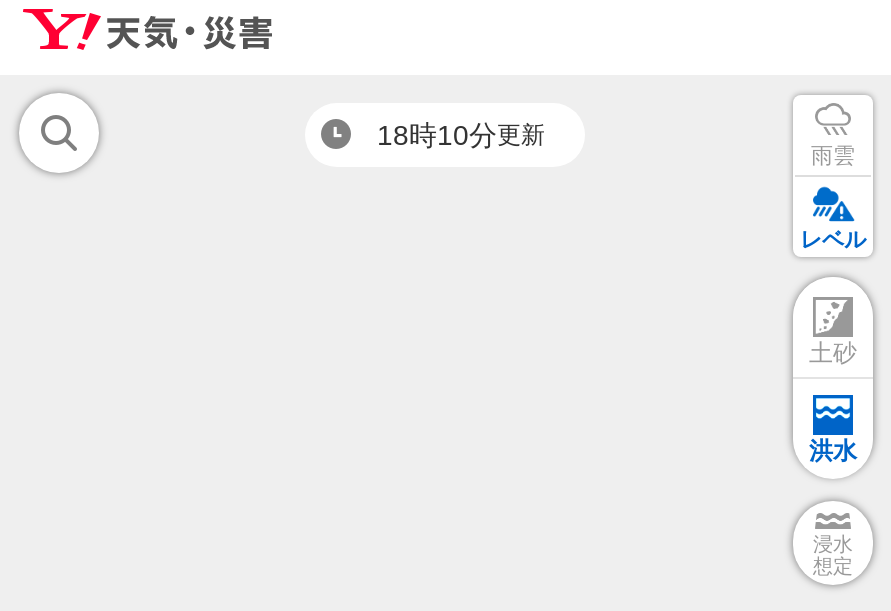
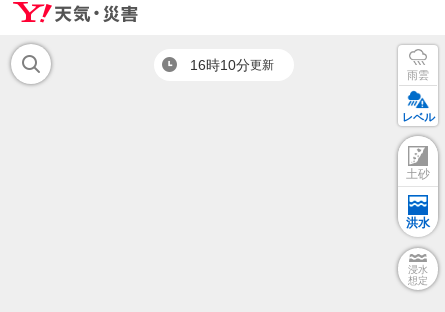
[377,119,545,151] 18時10分更新 -> [190,57,274,73] 16時10分更新

